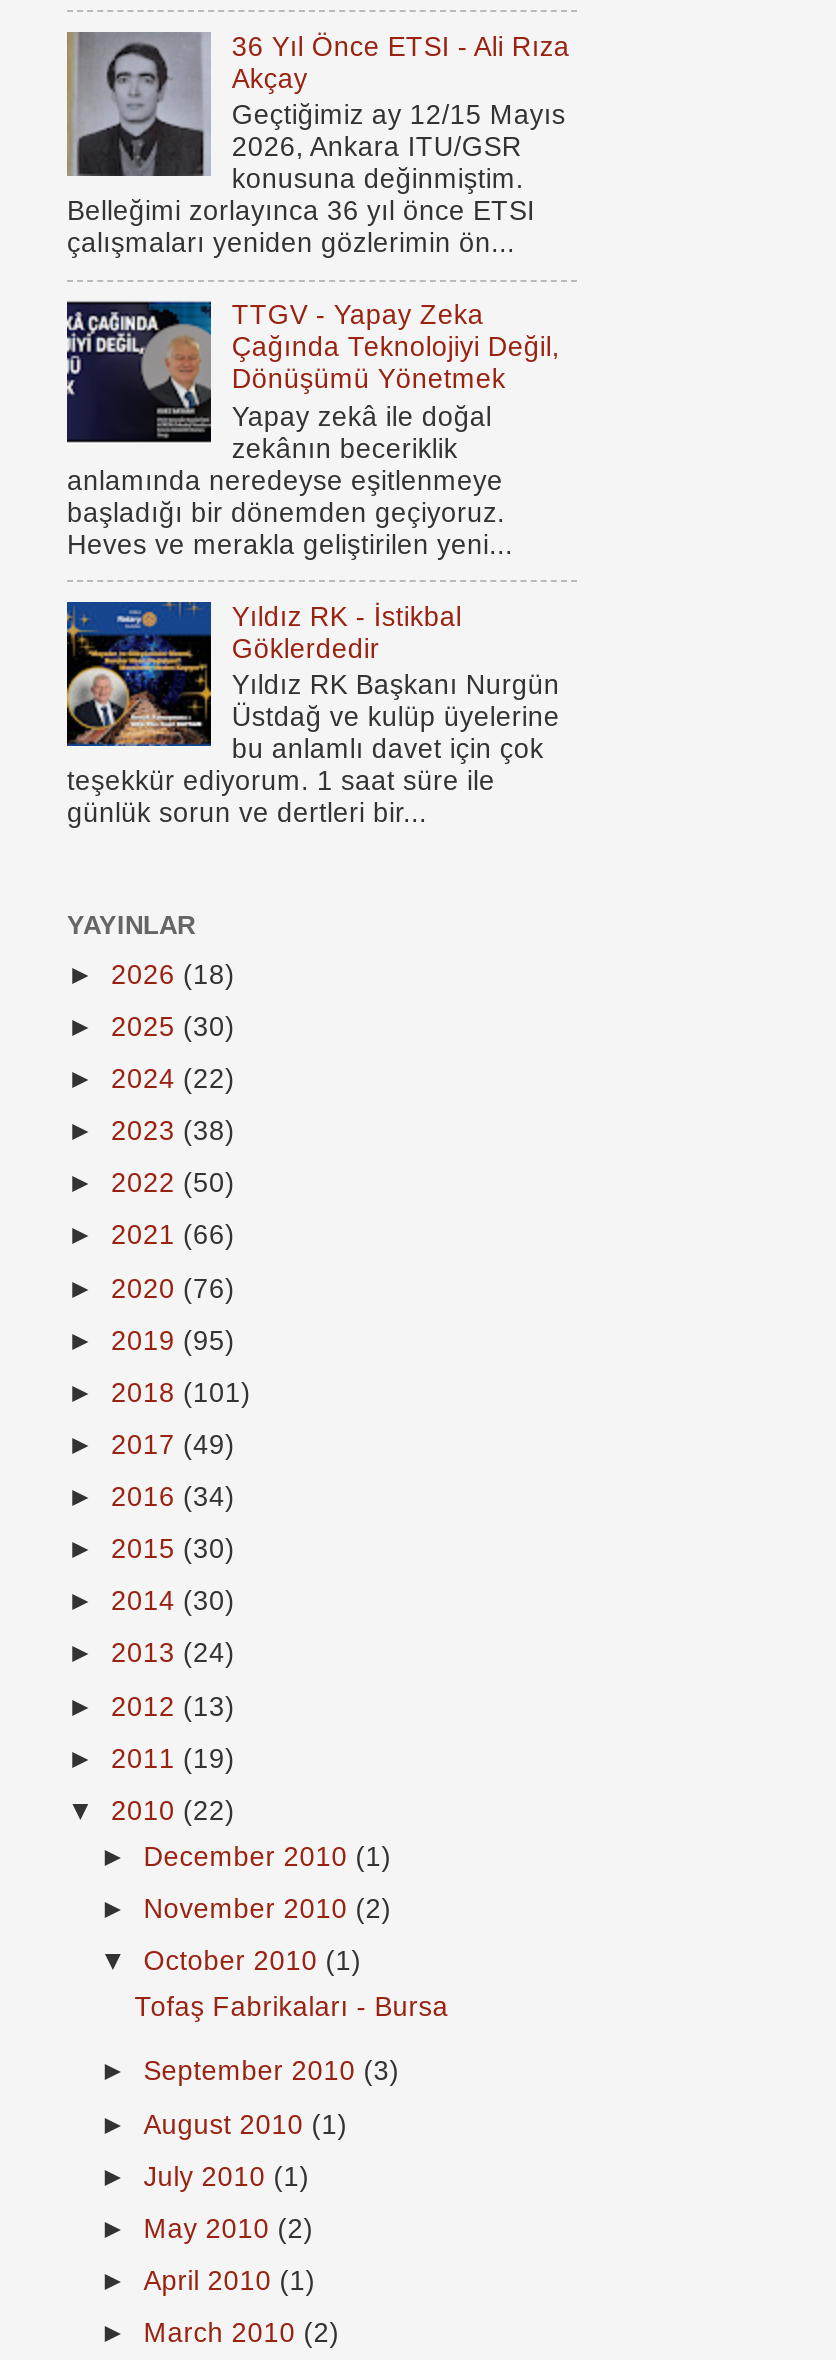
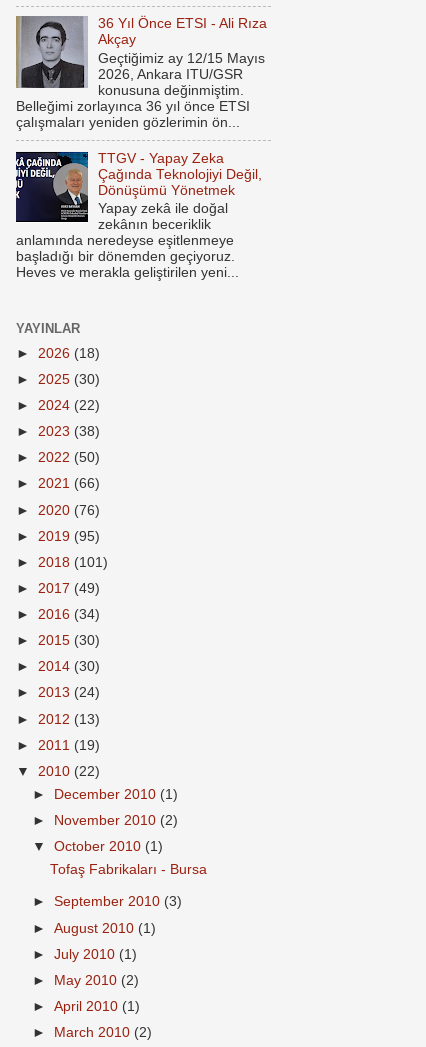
[65,599,560,829] [image] | Yıldız RK - İstikbal | Göklerdedir | Yıldız RK Başkanı Nurgün | Üstdağ ve kulüp üyelerine | bu anlamlı davet için çok | teşekkür ediyorum. 1 saat süre ile | günlük sorun ve dertleri bir... -> none

